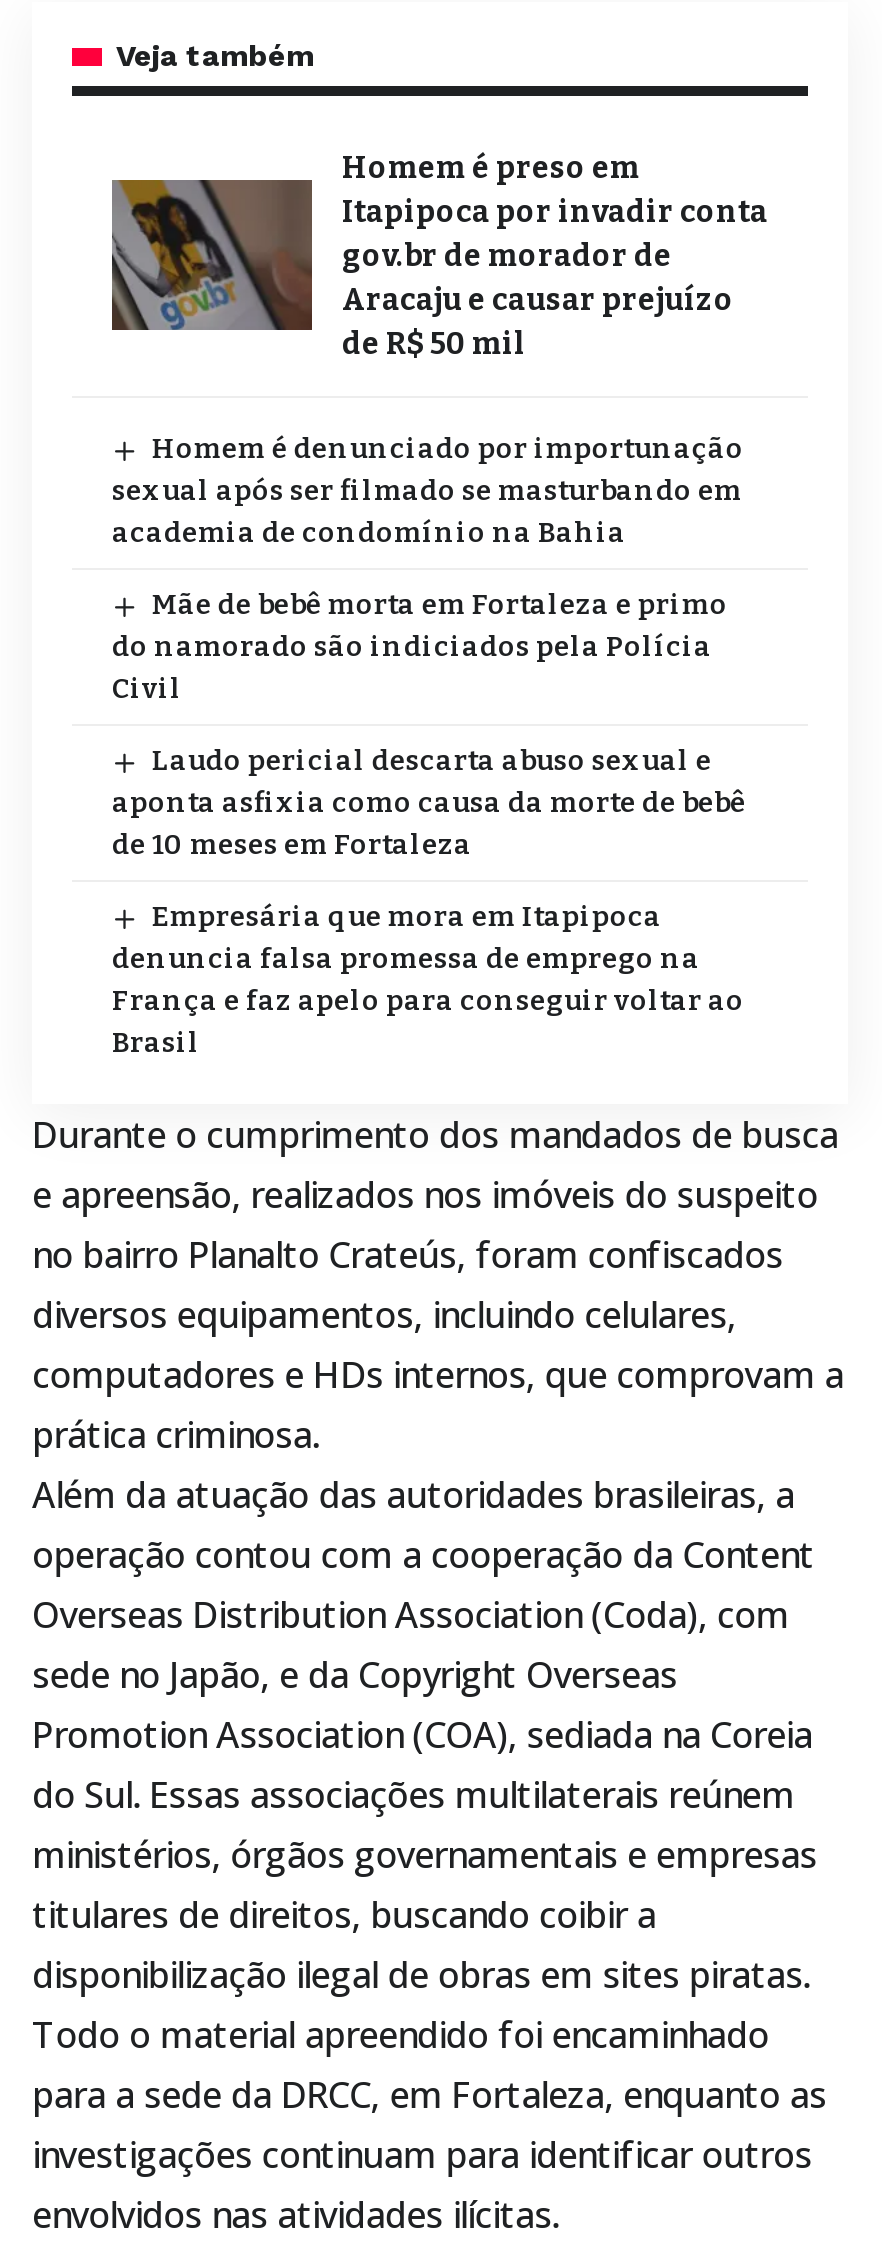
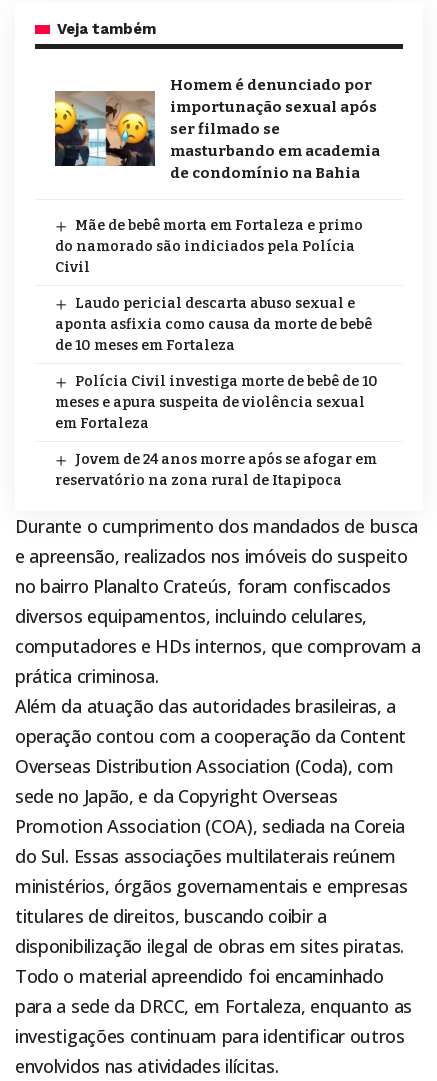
[110,150,768,550] [image] | Homem é preso em | Itapipoca por invadir conta | gov.br de morador de | Aracaju e causar prejuízo | de R$ 50 mil | Homem é denunciado por importunação | sexual após ser filmado se masturbando em | academia de condomínio na Bahia -> [54,76,380,182] [image] | Homem é denunciado por | importunação sexual após | ser filmado se | masturbando em academia | de condomínio na Bahia
moved [112,588,746,862] -> [55,217,372,354]: Mãe de bebê morta em Fortaleza e primo | do namorado são indiciados pela Polícia | Civil | Laudo pericial descarta abuso sexual e | aponta asfixia como causa da morte de bebê | de 10 meses em Fortaleza
[112,900,744,1060] Empresária que mora em Itapipoca | denuncia falsa promessa de emprego na | França e faz apelo para conseguir voltar ao | Brasil -> [55,373,378,489] Polícia Civil investiga morte de bebê de 10 | meses e apura suspeita de violência sexual | em Fortaleza | Jovem de 24 anos morre após se afogar em | reservatório na zona rural de Itapipoca

